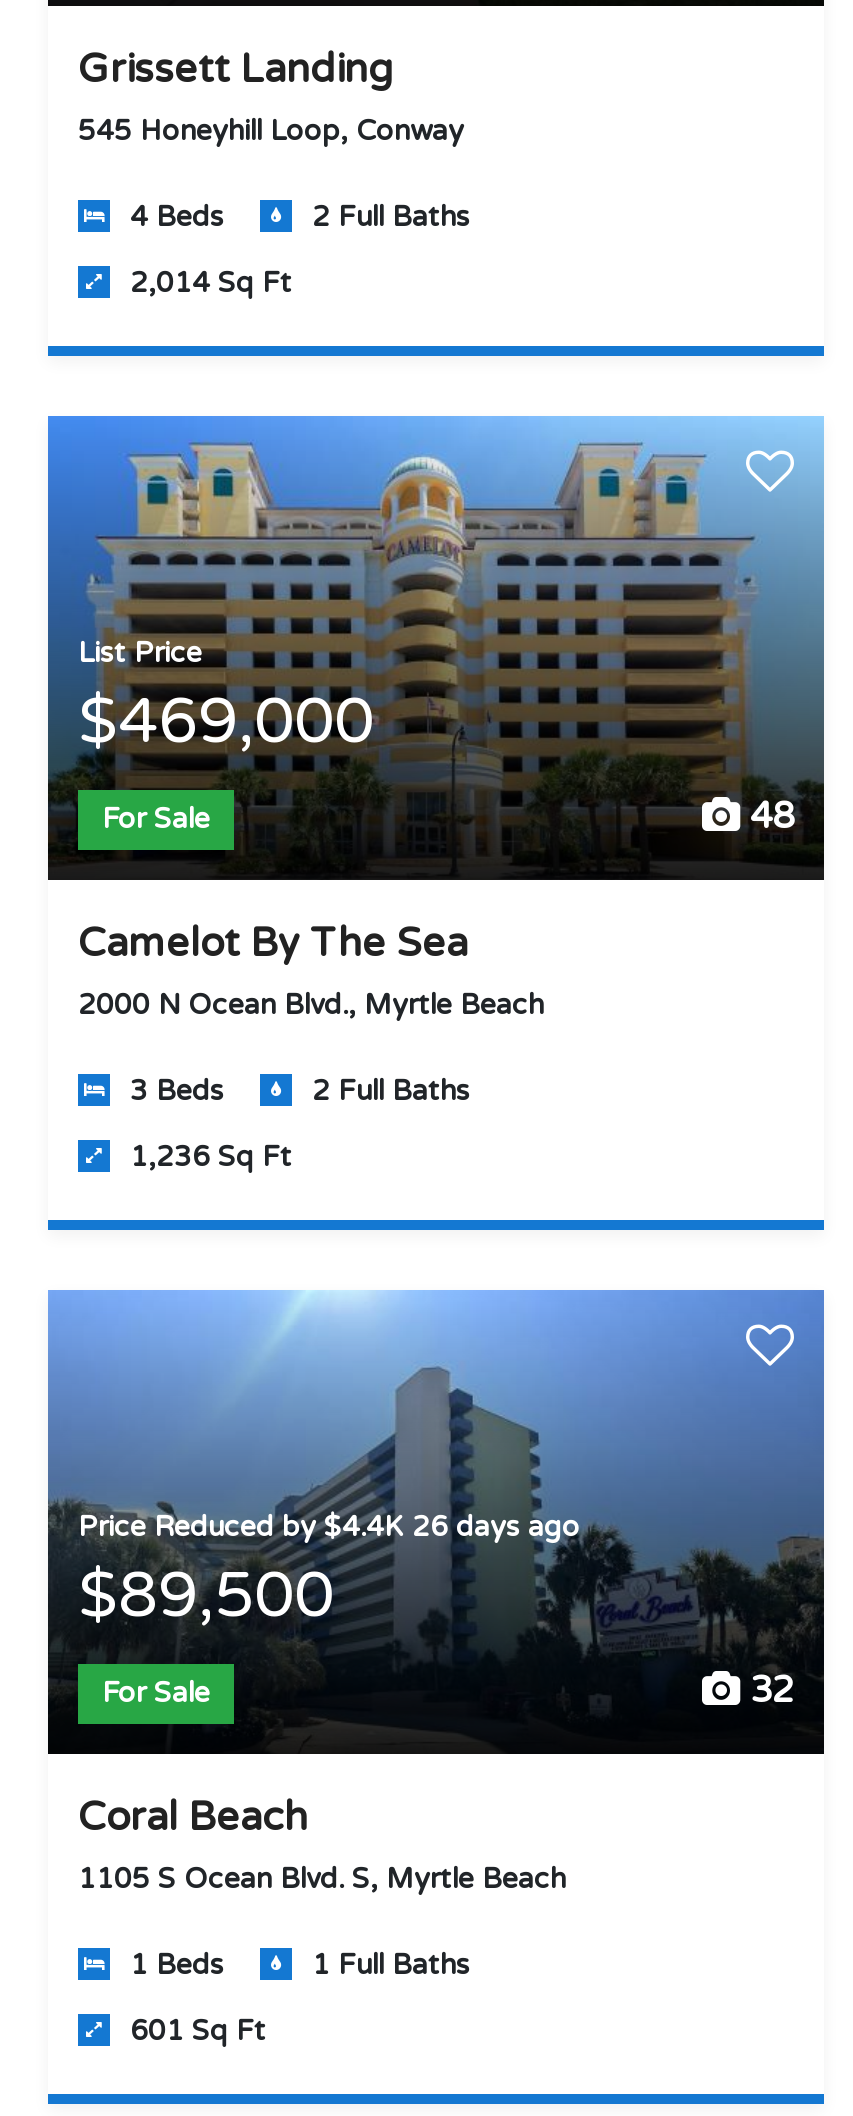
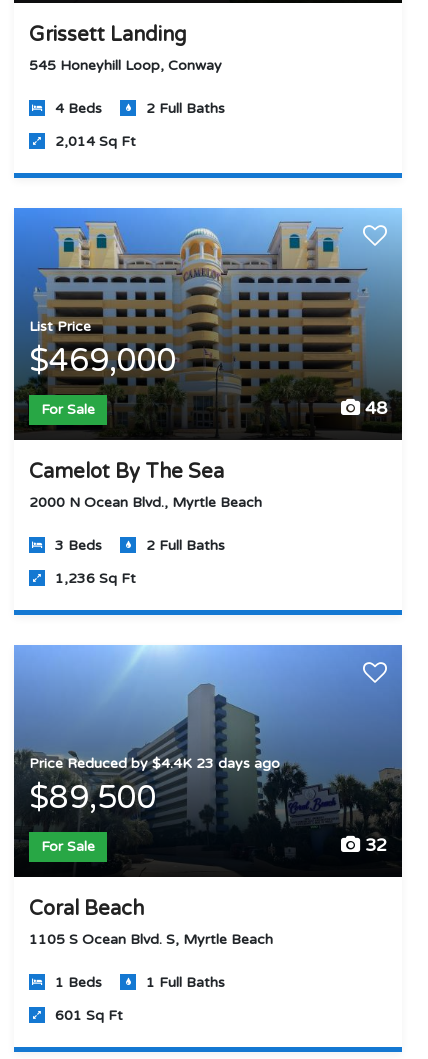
[78,1511,580,1545] Price Reduced by $4.4K 26 days ago -> [29,755,280,772] Price Reduced by $4.4K 23 days ago

